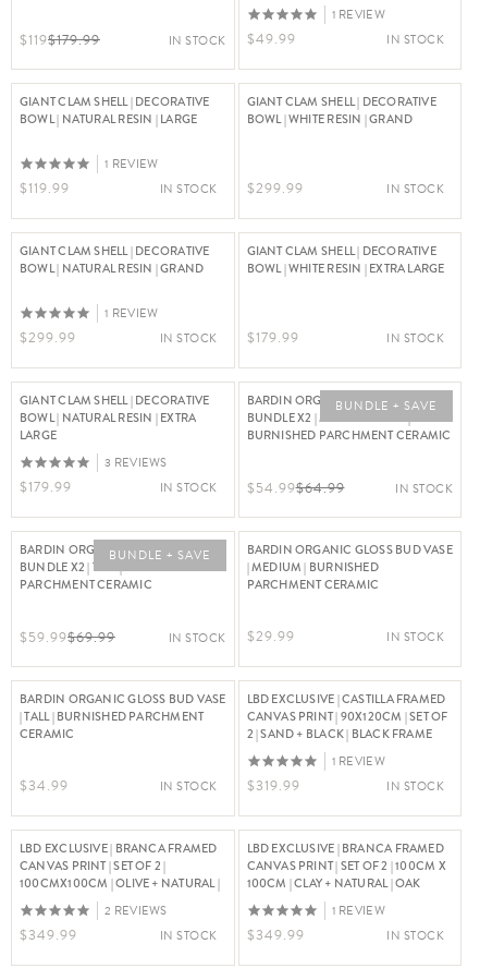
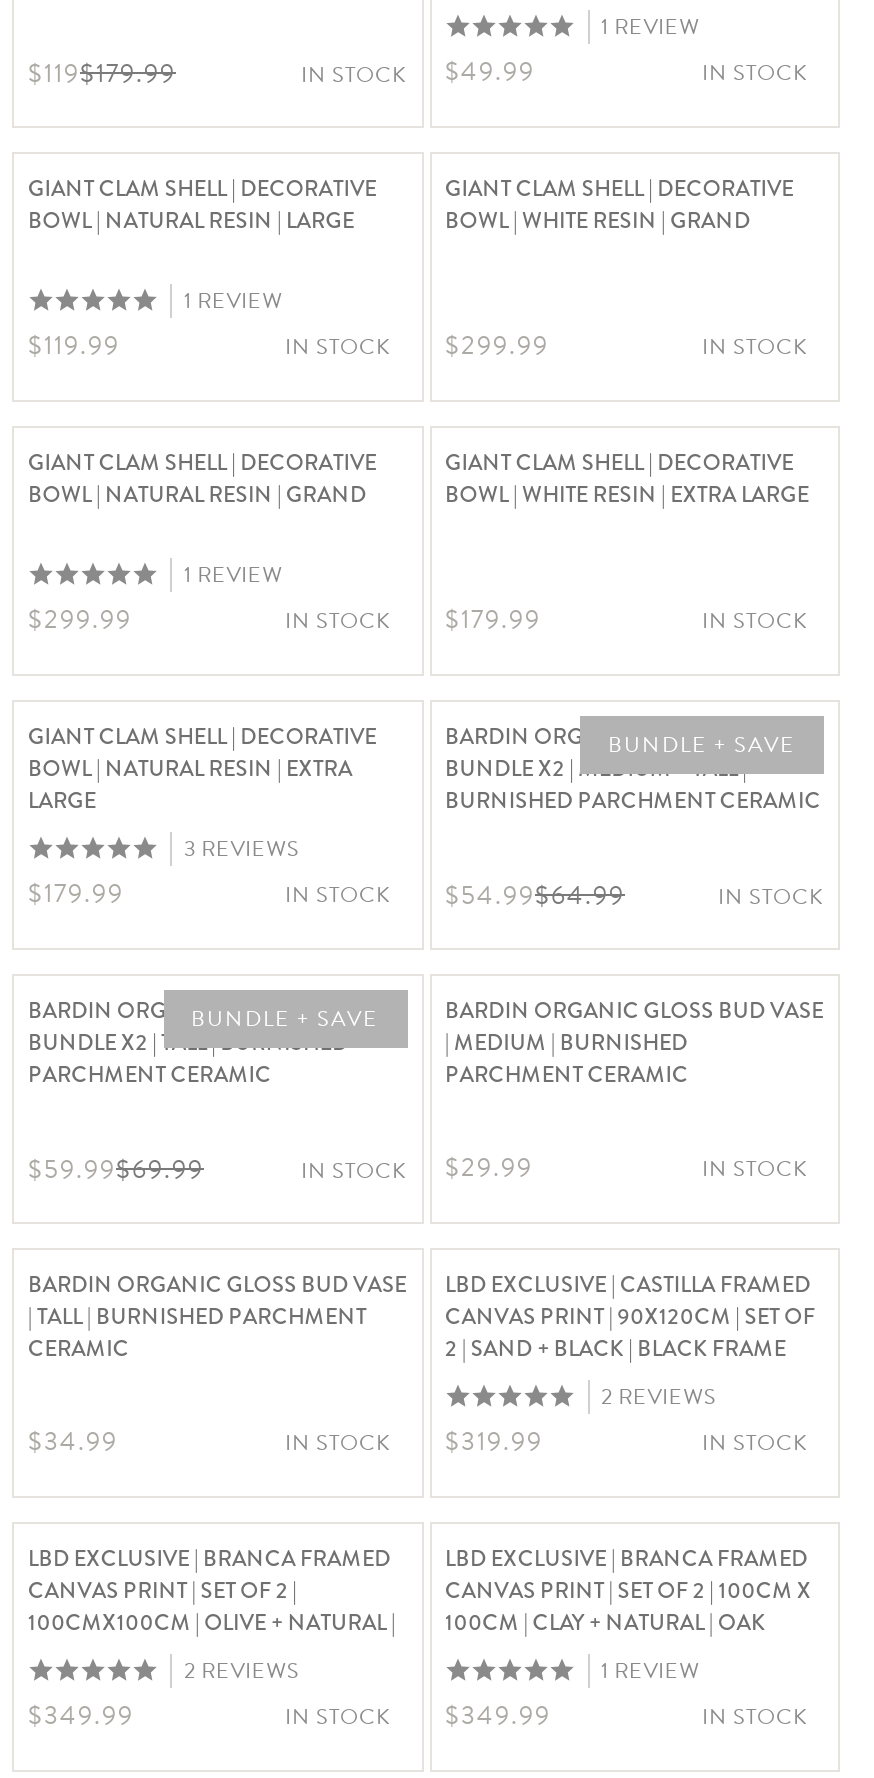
[331,752,385,771] 1 REVIEW -> [601,1380,716,1414] 2 REVIEWS

